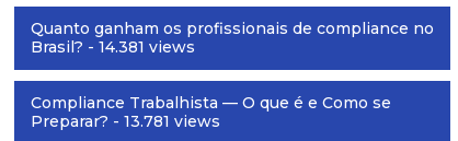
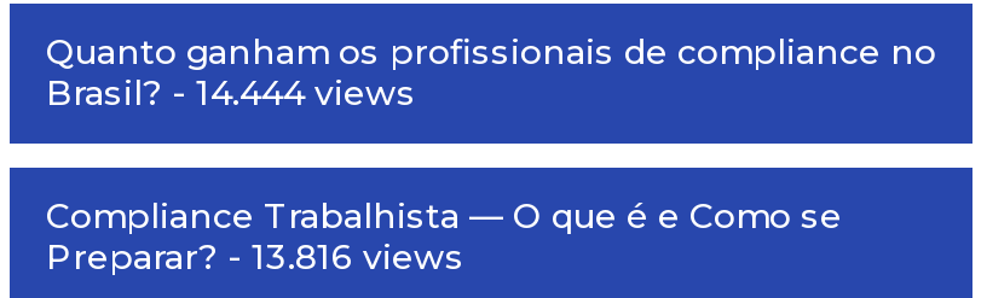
[31,37,195,57] Brasil? - 14.381 views -> [46,73,416,116] Brasil? - 14.444 views
[31,112,220,131] Preparar? - 13.781 views -> [46,237,464,280] Preparar? - 13.816 views

